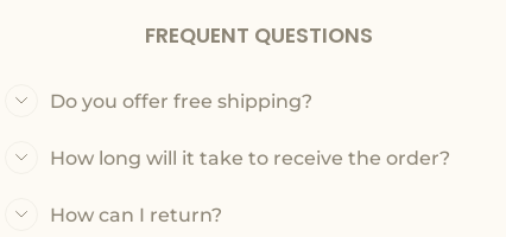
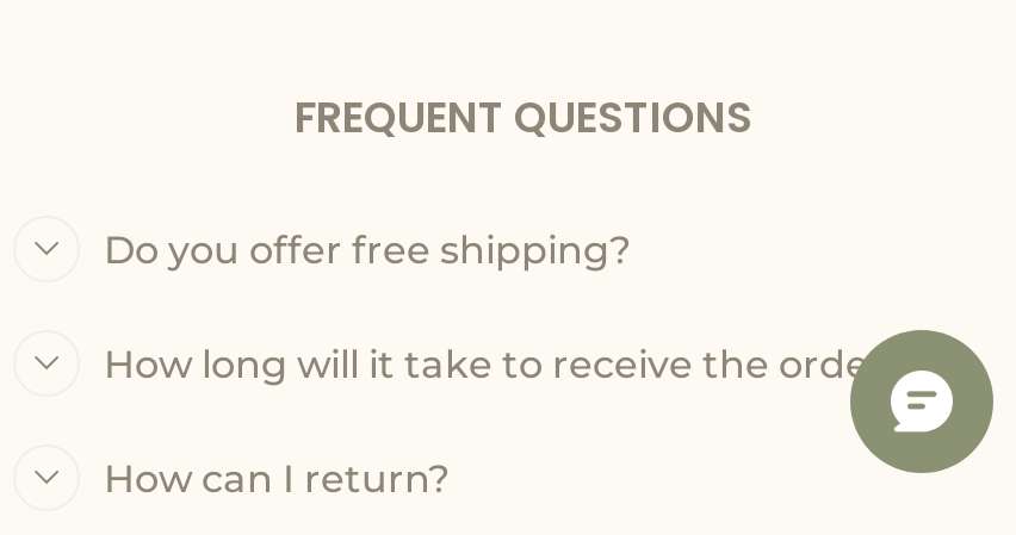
none -> [848,328,996,475] [image]

